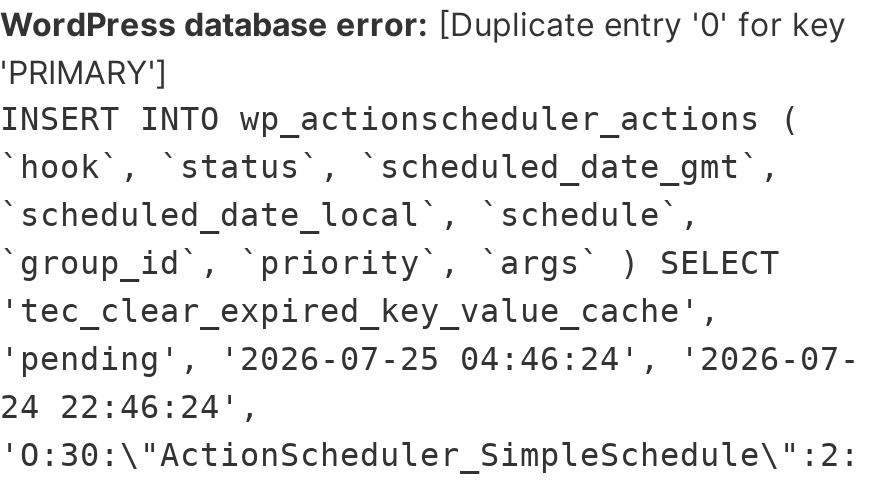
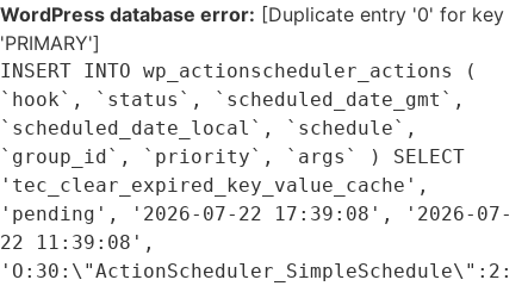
[0,340,860,378] 'pending', '2026-07-25 04:46:24', '2026-07- -> [0,203,513,225] 'pending', '2026-07-22 17:39:08', '2026-07-
[0,388,260,426] 24 22:46:24', -> [0,231,155,254] 22 11:39:08',

